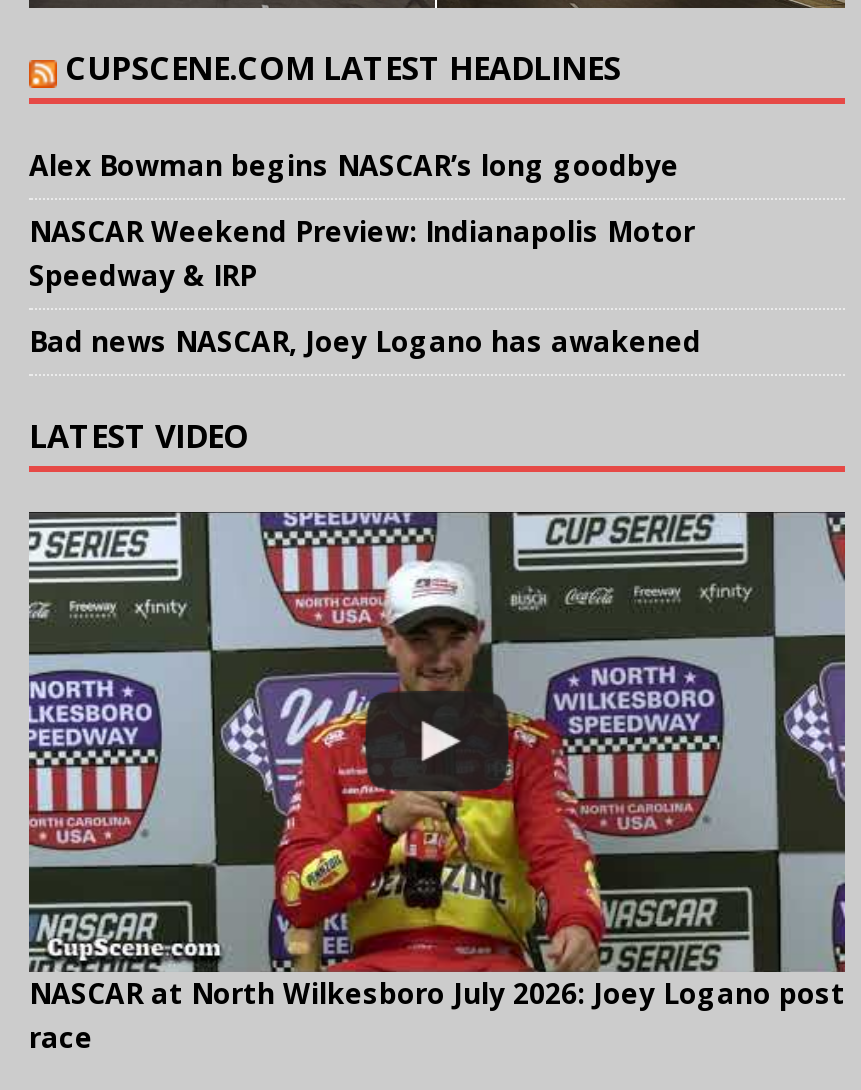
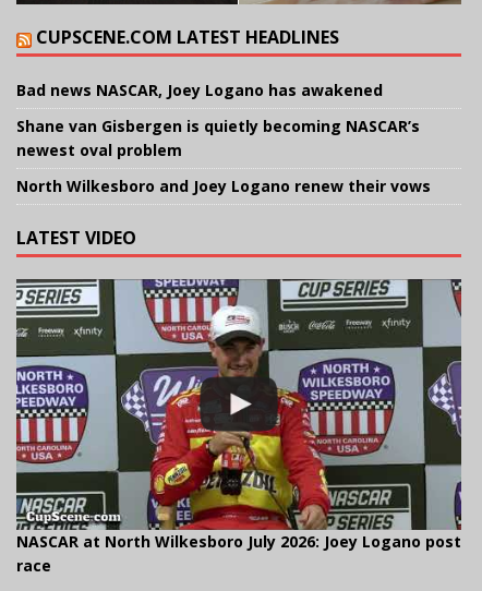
[29,146,695,294] Alex Bowman begins NASCAR’s long goodbye | NASCAR Weekend Preview: Indianapolis Motor | Speedway & IRP -> none
moved [29,322,701,360] -> [16,80,383,100]: Bad news NASCAR, Joey Logano has awakened
none -> [16,116,431,196] Shane van Gisbergen is quietly becoming NASCAR’s | newest oval problem | North Wilkesboro and Joey Logano renew their vows

